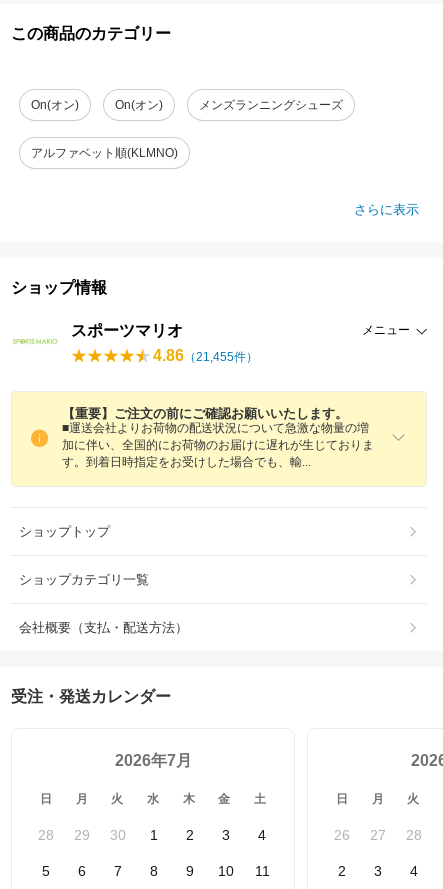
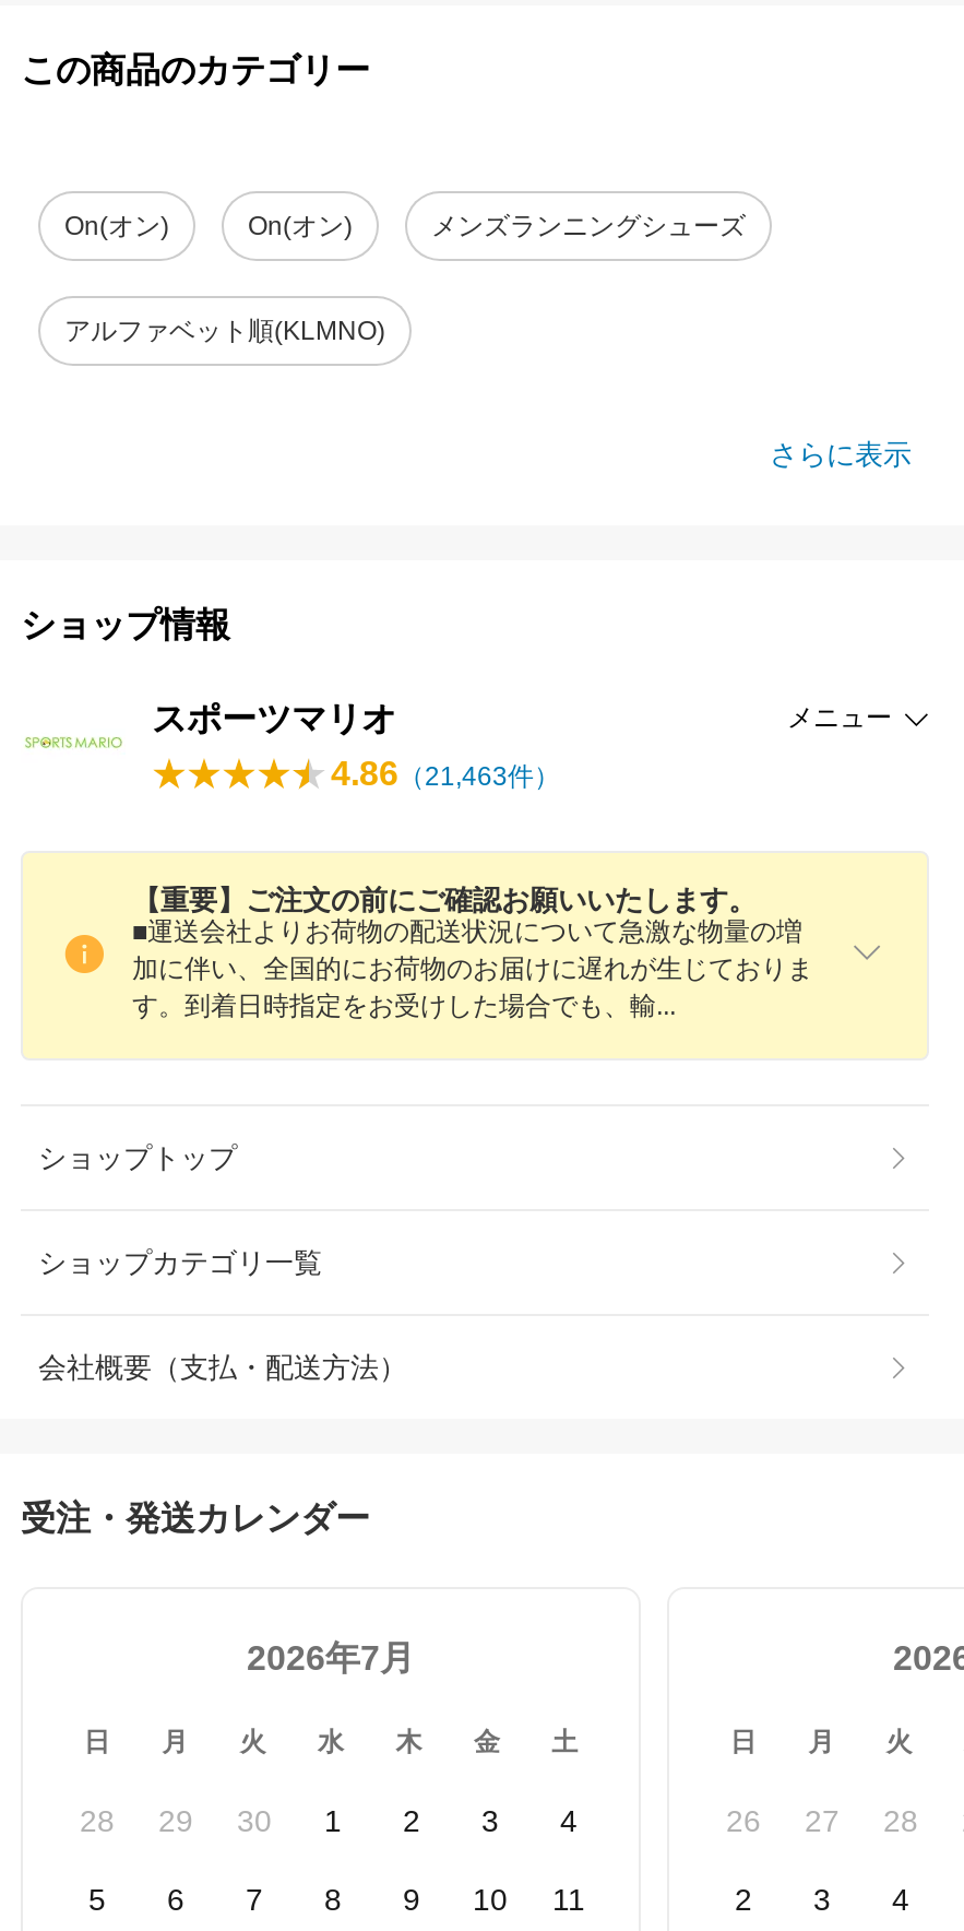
[153,347,258,364] 4.86（21,455件） -> [331,755,560,792] 4.86（21,463件）

